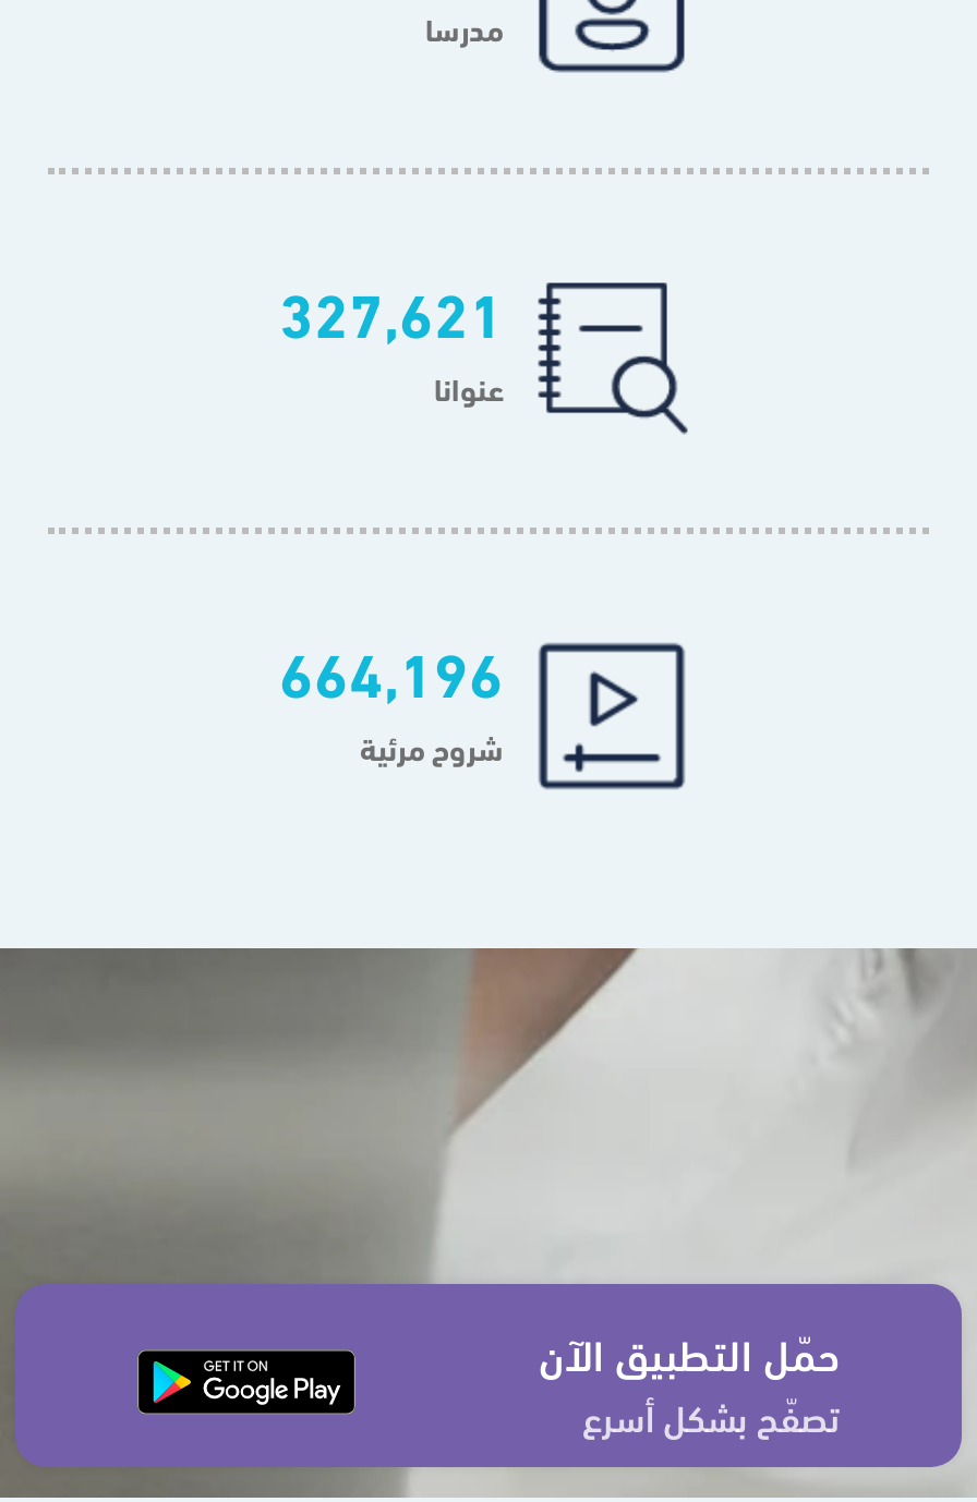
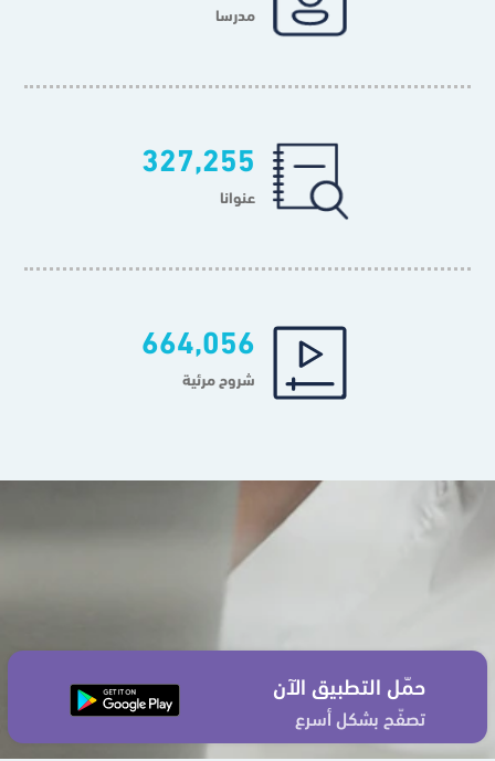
[279,264,504,355] 327,621 -> [141,134,255,180] 327,255
[279,623,504,715] 664,196 -> [141,316,255,362] 664,056

